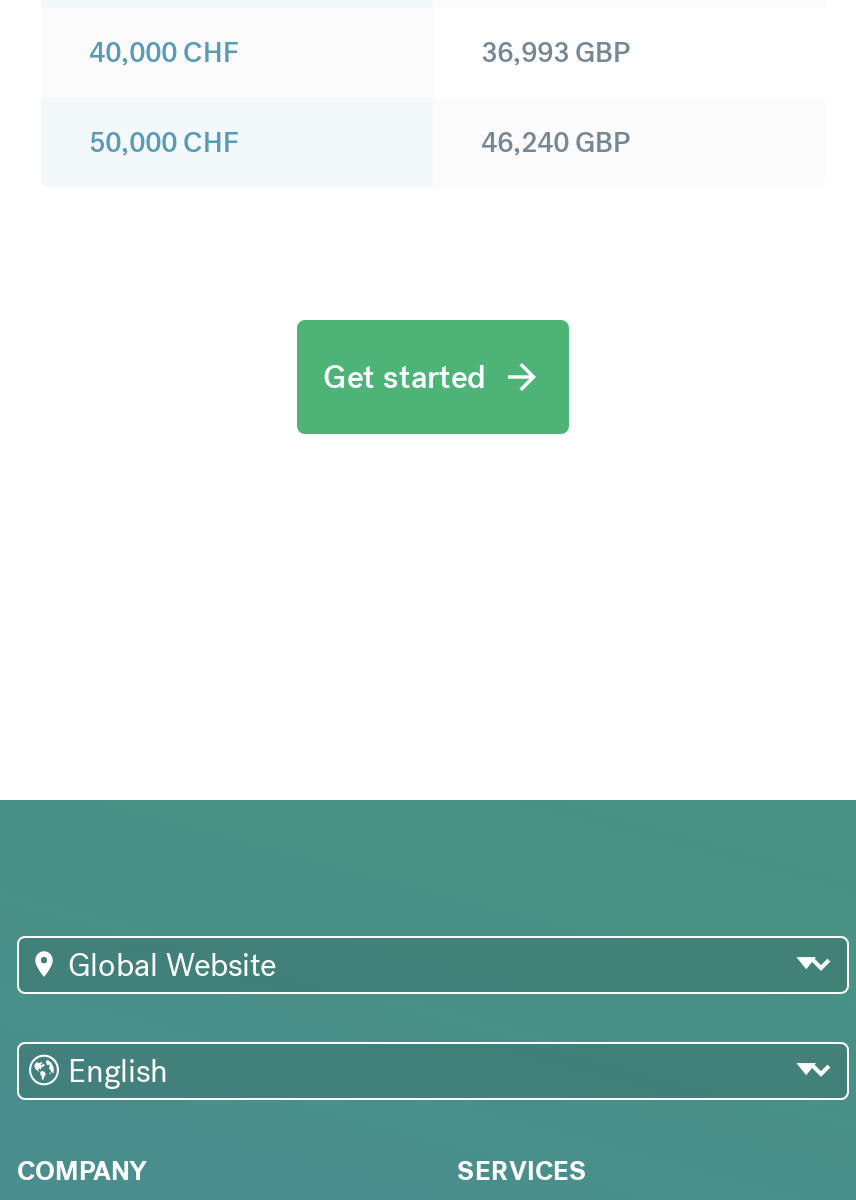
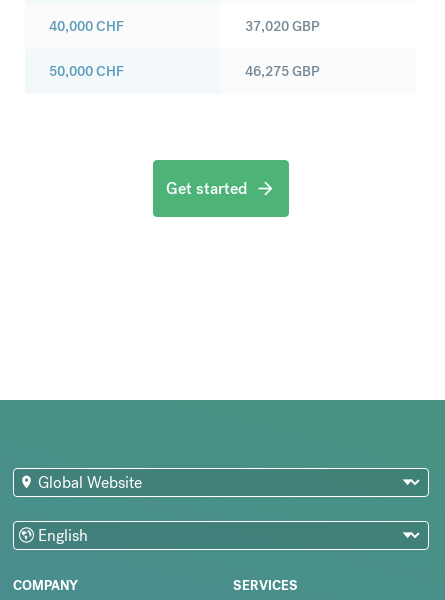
[481,34,631,70] 36,993 GBP -> [245,17,320,35] 37,020 GBP
[481,124,631,160] 46,240 GBP -> [245,62,320,80] 46,275 GBP

